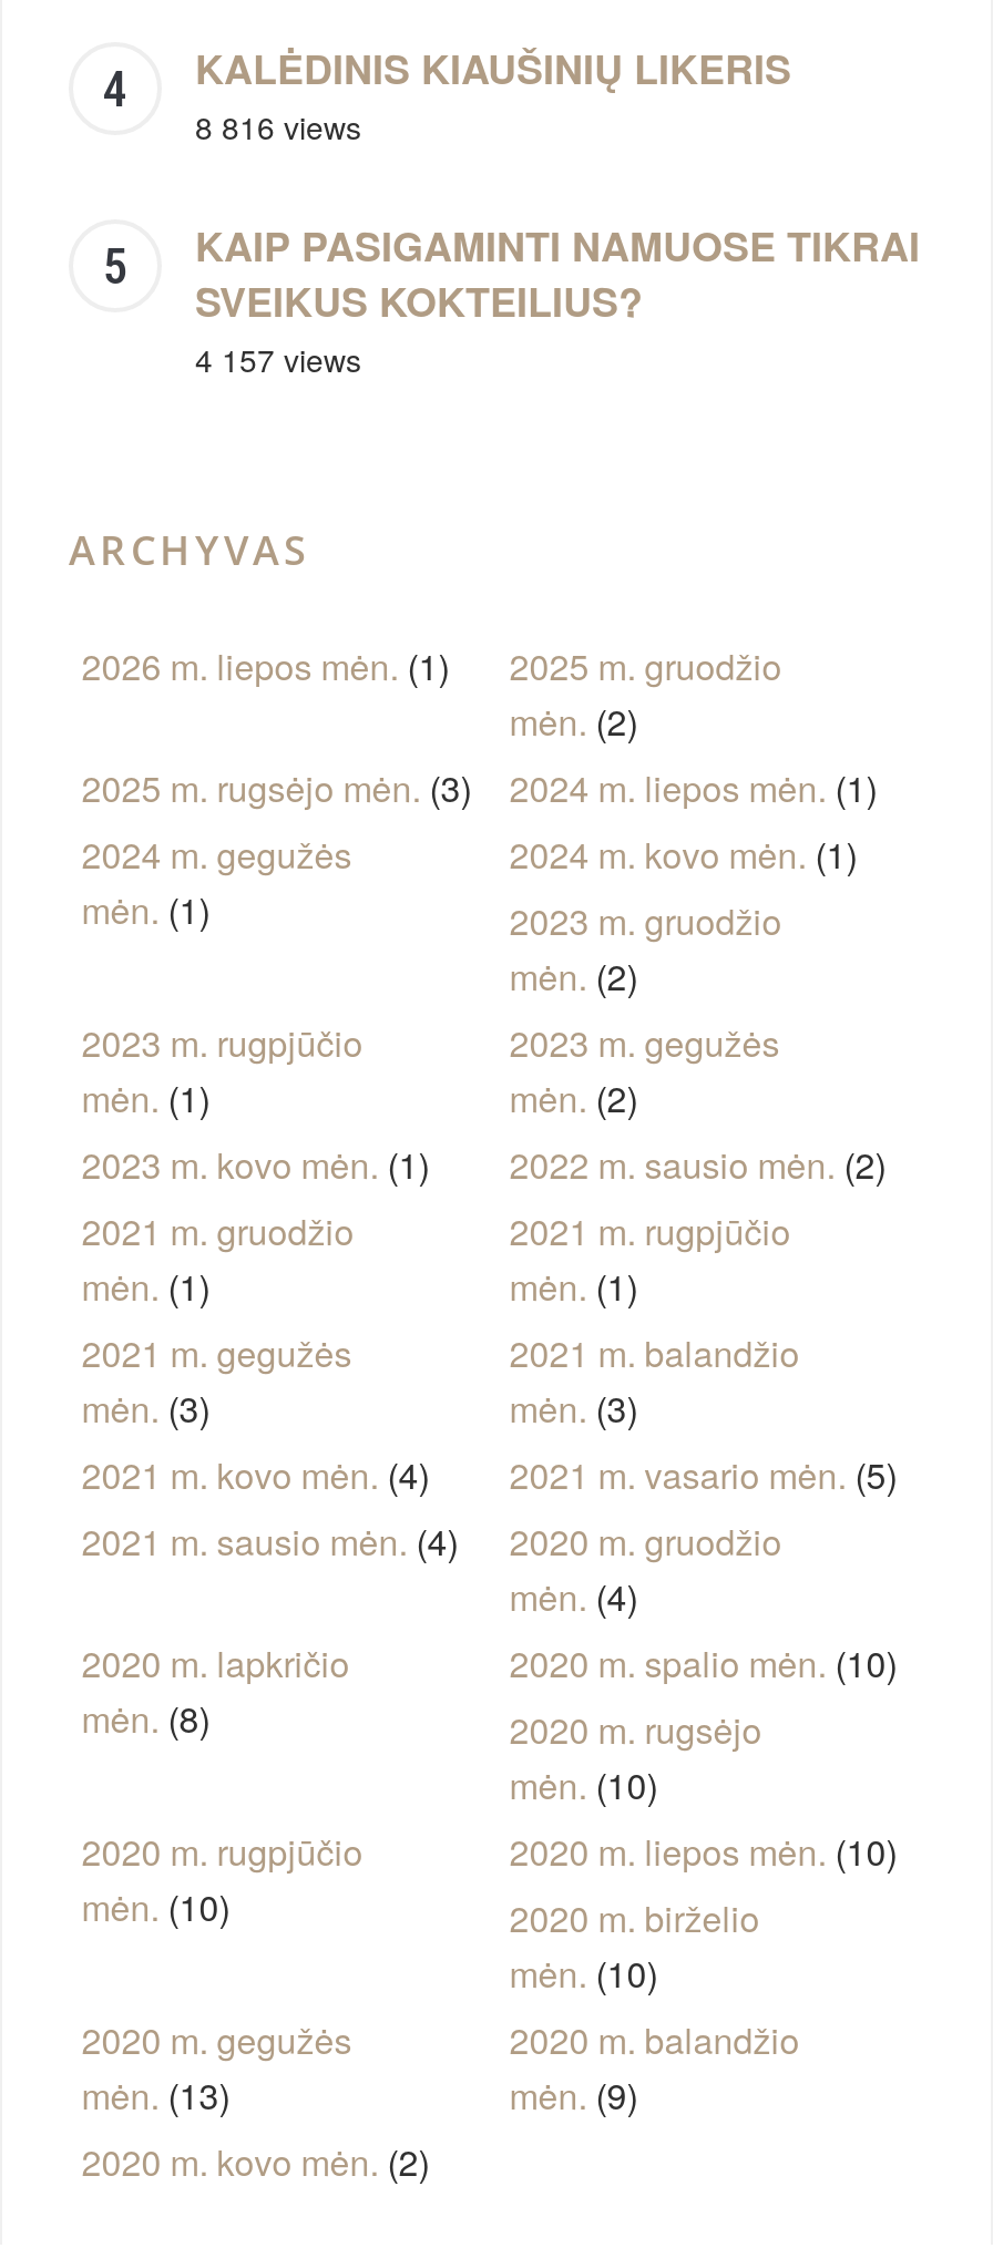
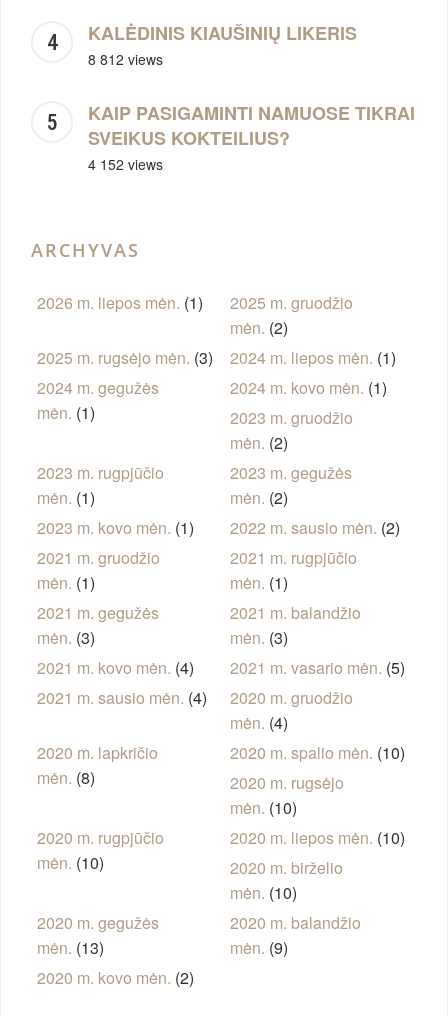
[195,104,361,148] 8 816 views -> [88,49,163,69] 8 812 views
[195,337,361,381] 4 157 views -> [88,154,163,174] 4 152 views

